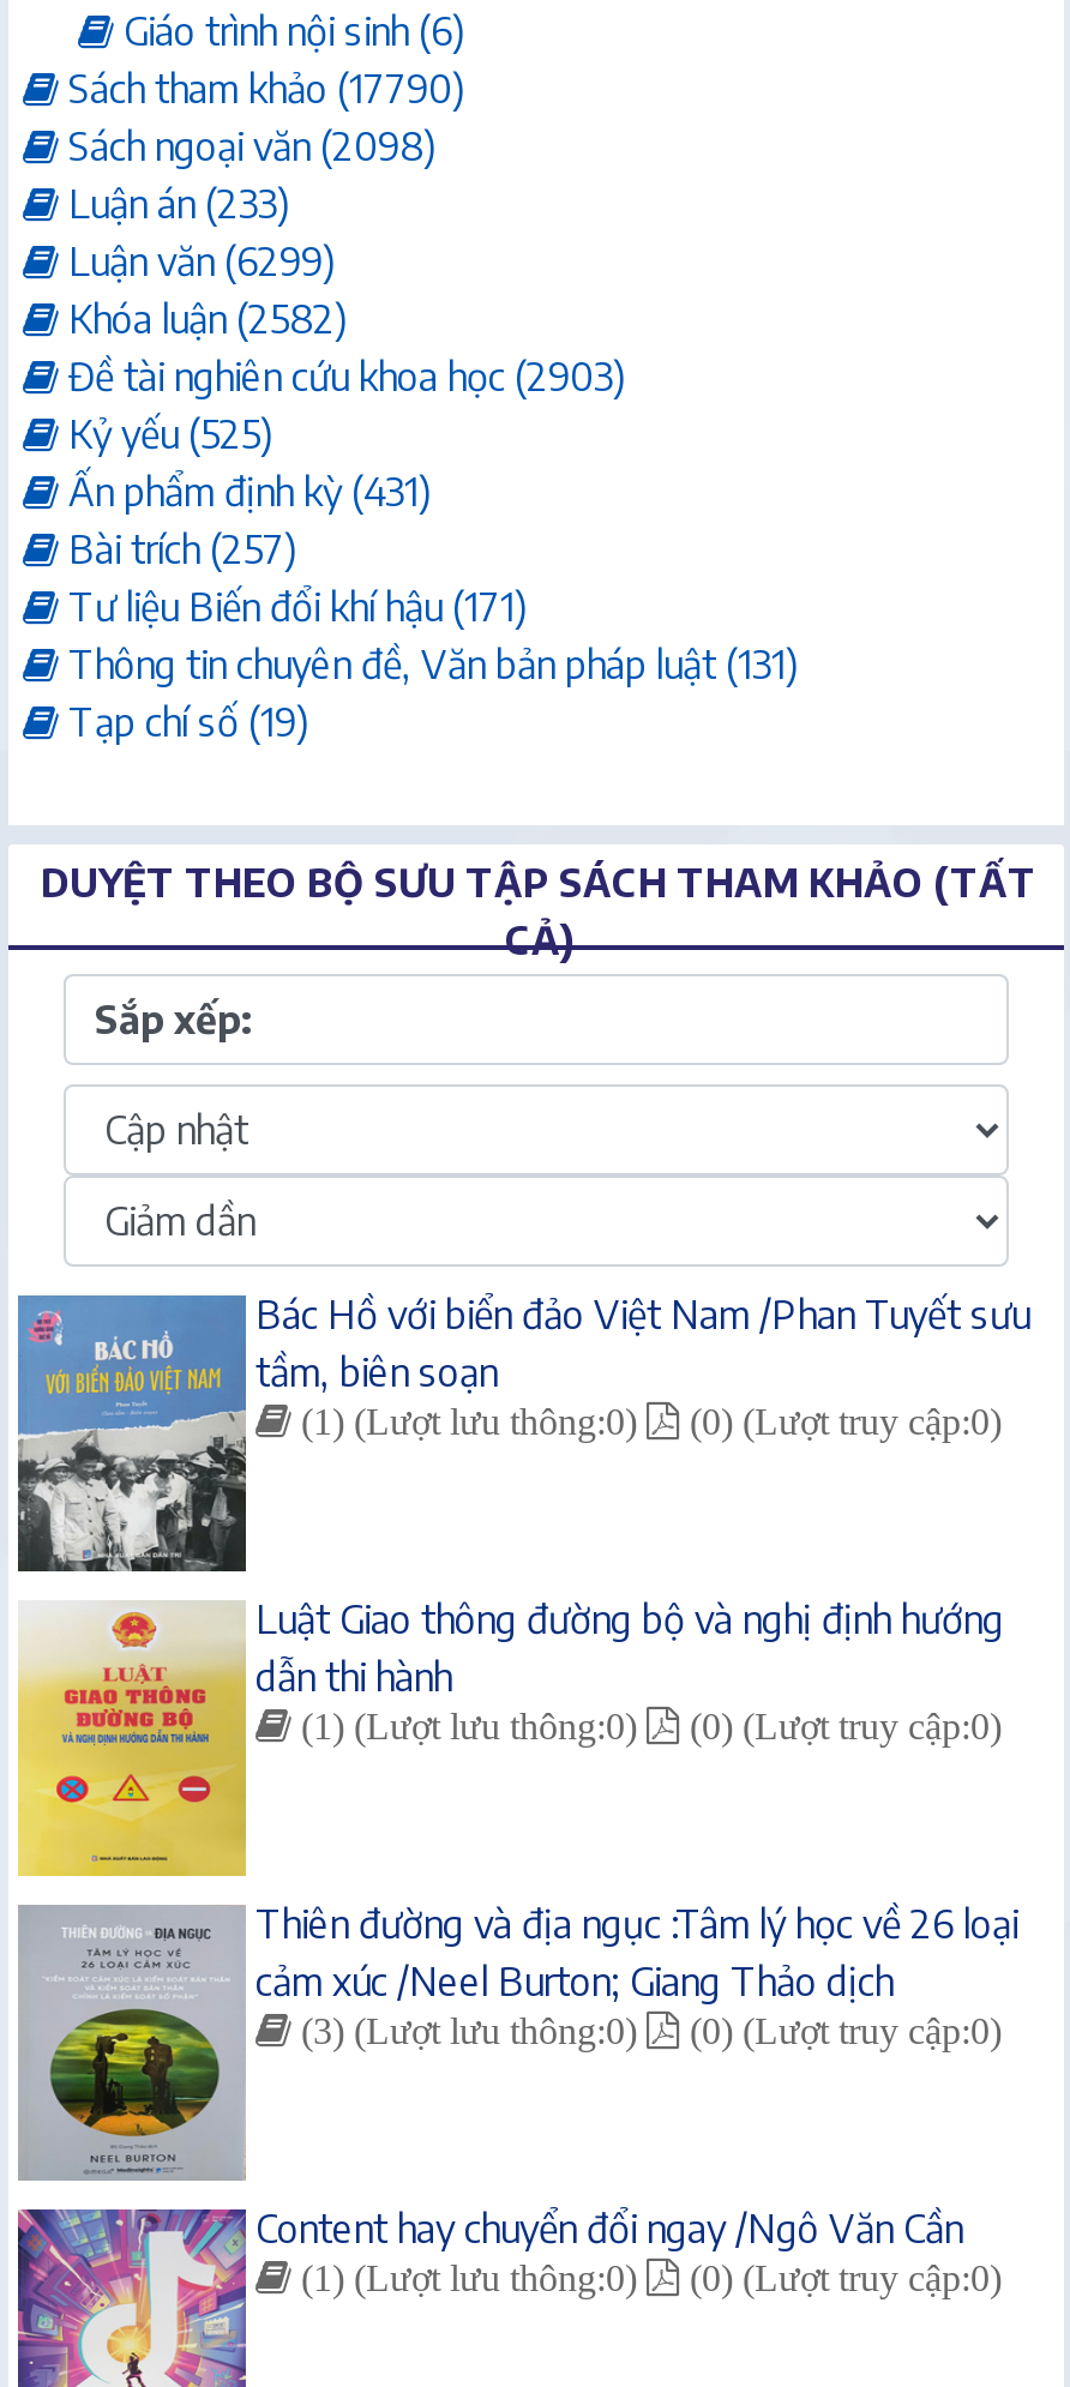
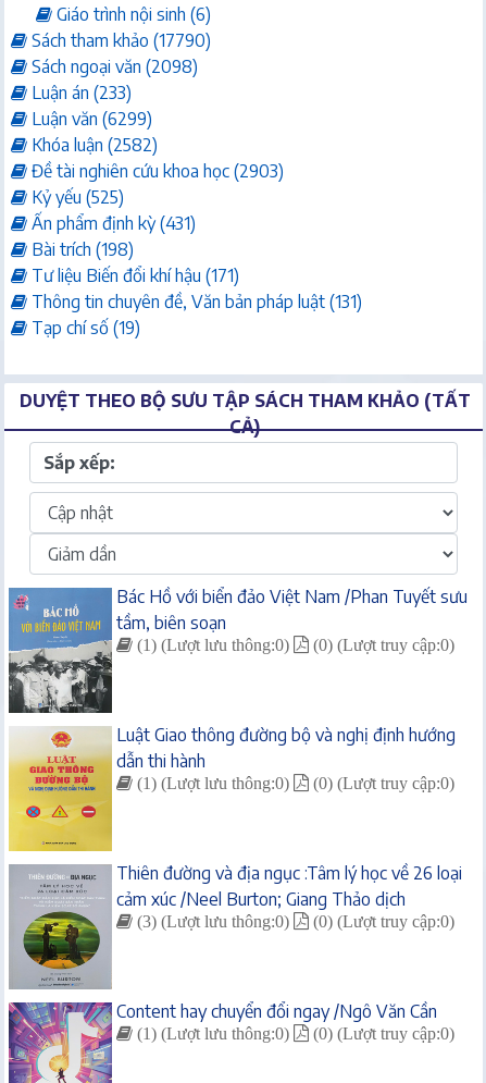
[59,525,296,573] Bài trích (257) -> [27,238,134,260] Bài trích (198)

